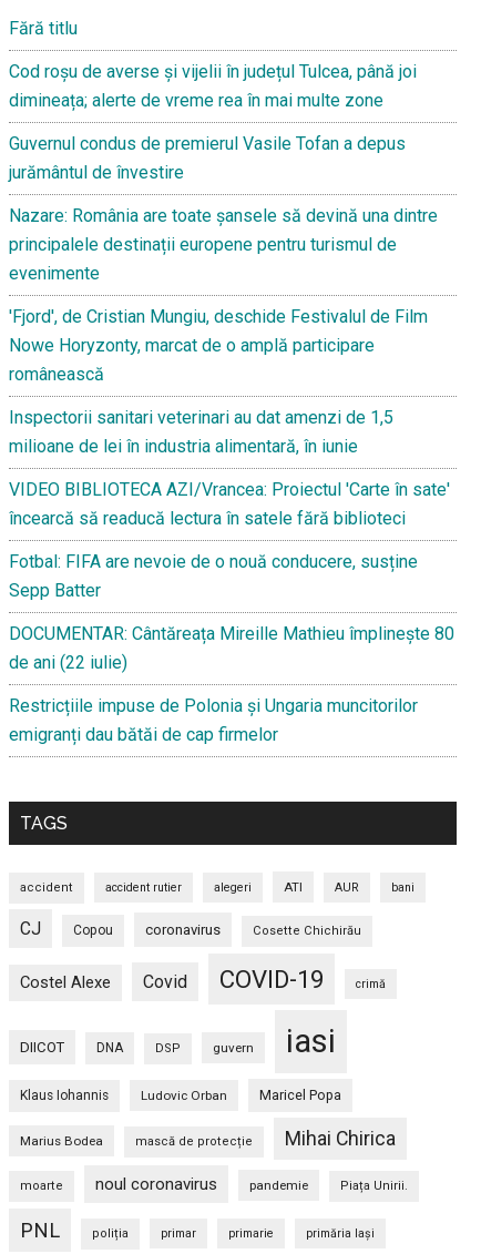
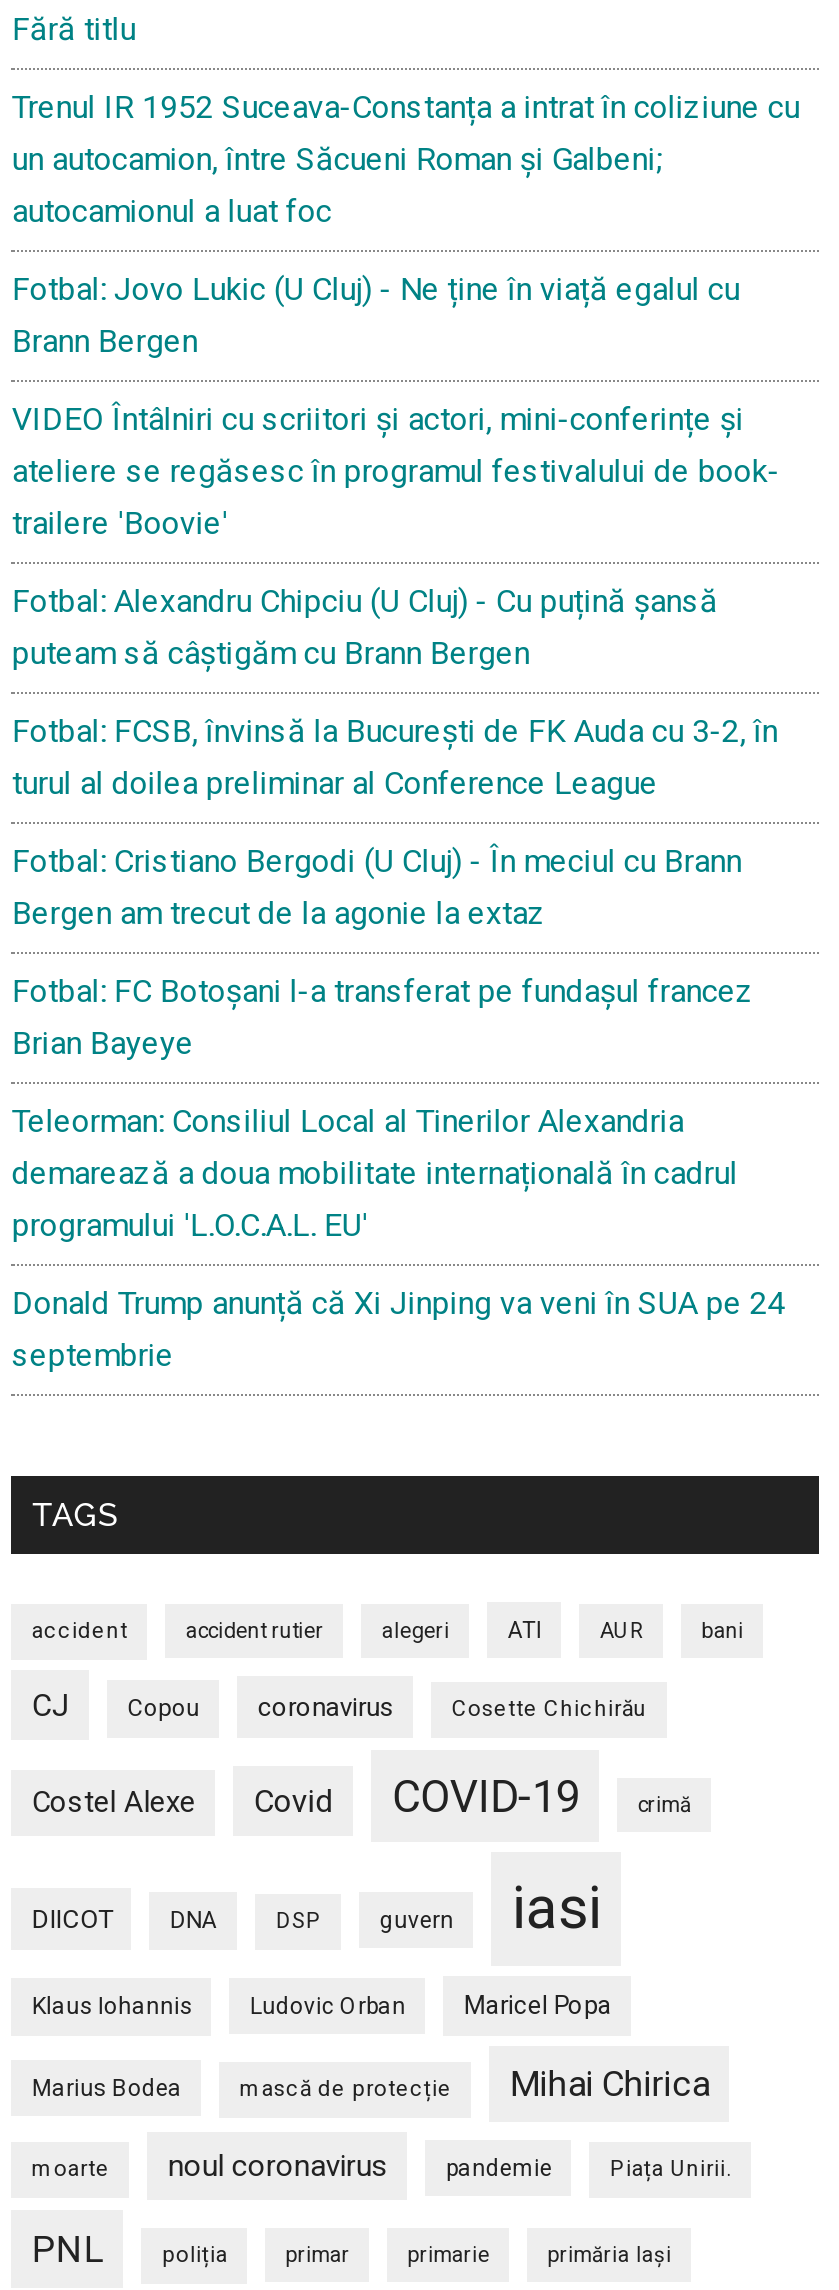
[9,61,417,110] Cod roșu de averse și vijelii în județul Tulcea, până joi | dimineața; alerte de vreme rea în mai multe zone -> [12,87,800,229] Trenul IR 1952 Suceava-Constanța a intrat în coliziune cu | un autocamion, între Săcueni Roman și Galbeni; | autocamionul a luat foc
[9,133,406,183] Guvernul condus de premierul Vasile Tofan a depus | jurământul de învestire -> [12,269,740,359] Fotbal: Jovo Lukic (U Cluj) - Ne ține în viață egalul cu | Brann Bergen
[9,205,438,283] Nazare: România are toate șansele să devină una dintre | principalele destinații europene pentru turismul de | evenimente -> [12,399,780,541] VIDEO Întâlniri cu scriitori și actori, mini-conferințe și | ateliere se regăsesc în programul festivalului de book- | trailere 'Boovie'
[9,306,428,384] 'Fjord', de Cristian Mungiu, deschide Festivalul de Film | Nowe Horyzonty, marcat de o amplă participare | românească -> [12,581,718,671] Fotbal: Alexandru Chipciu (U Cluj) - Cu puțină șansă | puteam să câștigăm cu Brann Bergen
[9,406,394,456] Inspectorii sanitari veterinari au dat amenzi de 1,5 | milioane de lei în industria alimentară, în iunie -> [12,711,778,801] Fotbal: FCSB, învinsă la București de FK Auda cu 3-2, în | turul al doilea preliminar al Conference League
[9,479,450,528] VIDEO BIBLIOTECA AZI/Vrancea: Proiectul 'Carte în sate' | încearcă să readucă lectura în satele fără biblioteci -> [12,841,742,931] Fotbal: Cristiano Bergodi (U Cluj) - În meciul cu Brann | Bergen am trecut de la agonie la extaz
[9,551,418,601] Fotbal: FIFA are nevoie de o nouă conducere, susține | Sepp Batter -> [12,971,754,1061] Fotbal: FC Botoșani l-a transferat pe fundașul francez | Brian Bayeye
[9,623,455,673] DOCUMENTAR: Cântăreața Mireille Mathieu împlinește 80 | de ani (22 iulie) -> [12,1101,738,1243] Teleorman: Consiliul Local al Tinerilor Alexandria | demarează a doua mobilitate internațională în cadrul | programului 'L.O.C.A.L. EU'
[9,695,418,745] Restricțiile impuse de Polonia și Ungaria muncitorilor | emigranți dau bătăi de cap firmelor -> [12,1283,786,1373] Donald Trump anunță că Xi Jinping va veni în SUA pe 24 | septembrie

